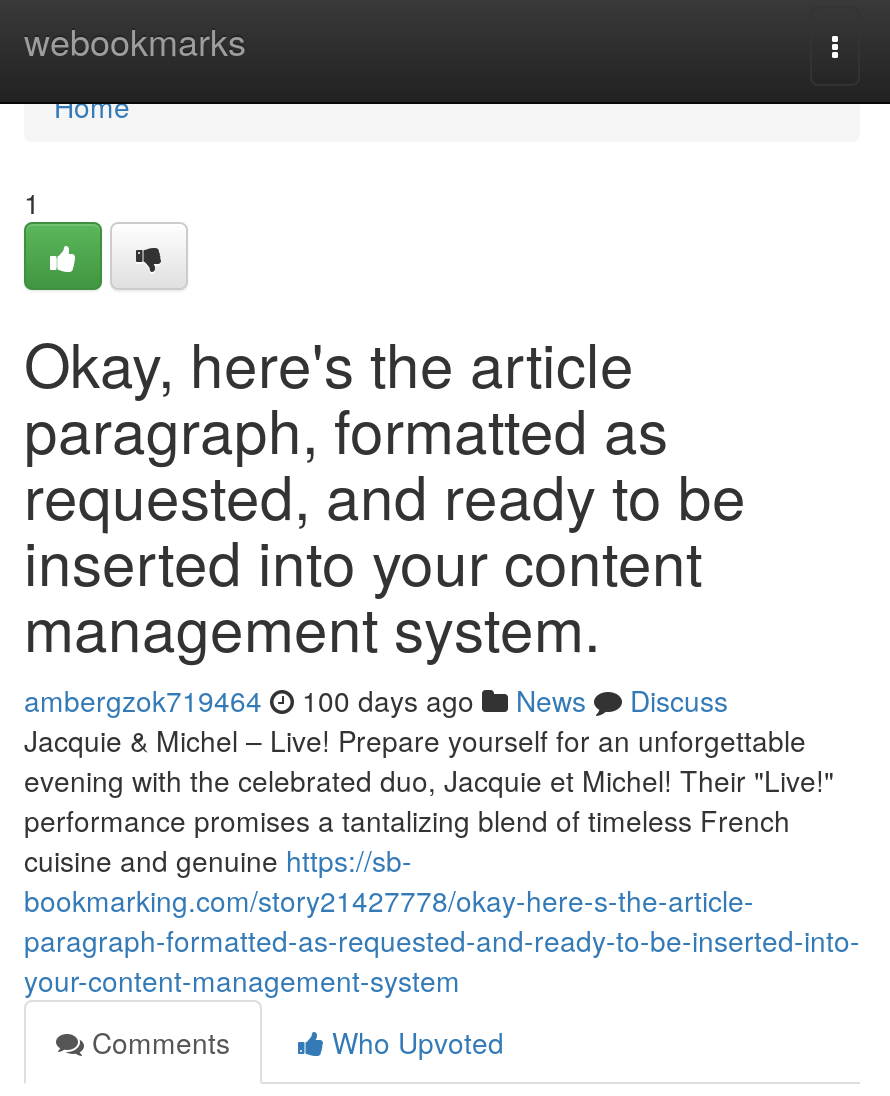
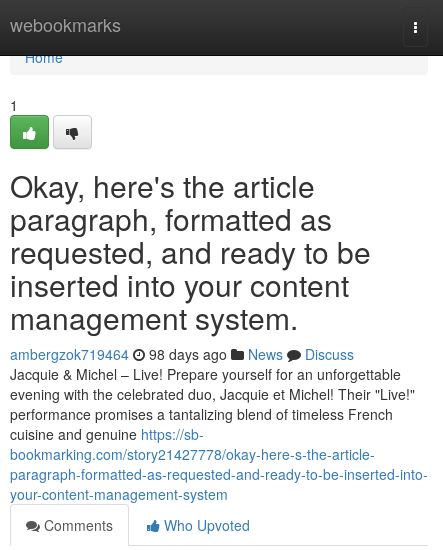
[24,680,728,720] ambergzok719464 100 days ago News Discuss -> [10,344,354,364] ambergzok719464 98 days ago News Discuss

